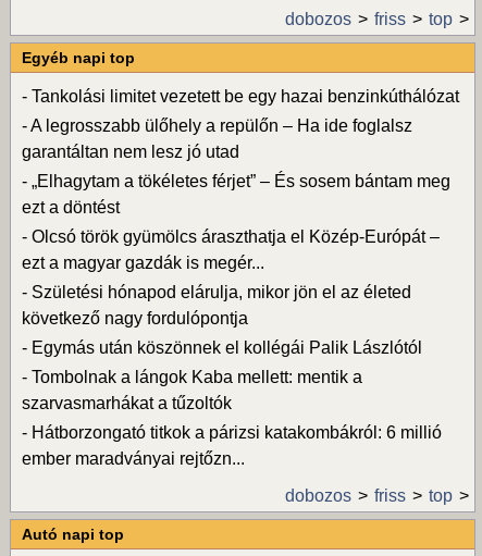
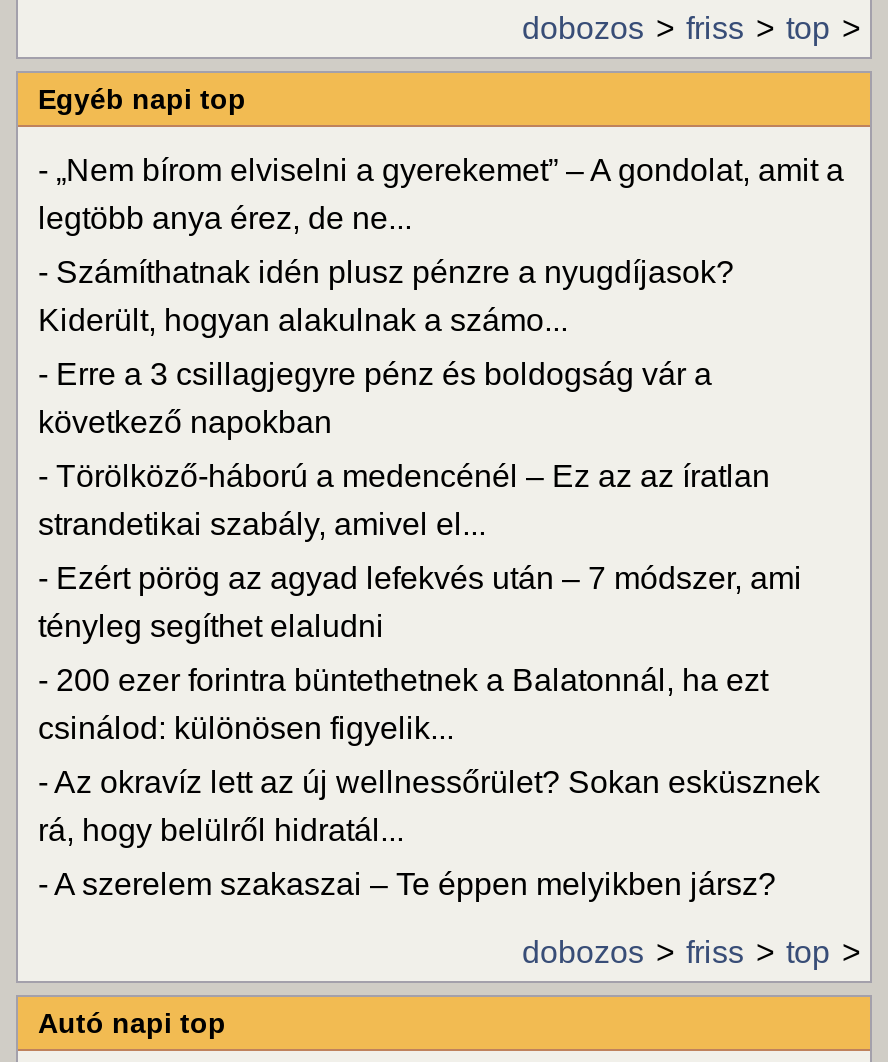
[22,87,459,106] - Tankolási limitet vezetett be egy hazai benzinkúthálózat -> [38,153,844,235] - „Nem bírom elviselni a gyerekemet” – A gondolat, amit a | legtöbb anya érez, de ne...
[22,116,412,161] - A legrosszabb ülőhely a repülőn – Ha ide foglalsz | garantáltan nem lesz jó utad -> [38,255,734,337] - Számíthatnak idén plusz pénzre a nyugdíjasok? | Kiderült, hogyan alakulnak a számo...
[22,172,450,217] - „Elhagytam a tökéletes férjet” – És sosem bántam meg | ezt a döntést -> [38,357,712,439] - Erre a 3 csillagjegyre pénz és boldogság vár a | következő napokban
[22,227,440,272] - Olcsó török gyümölcs áraszthatja el Közép-Európát – | ezt a magyar gazdák is megér... -> [38,459,770,541] - Törölköző-háború a medencénél – Ez az az íratlan | strandetikai szabály, amivel el...
[22,283,411,328] - Születési hónapod elárulja, mikor jön el az életed | következő nagy fordulópontja -> [38,561,802,643] - Ezért pörög az agyad lefekvés után – 7 módszer, ami | tényleg segíthet elaludni
[22,338,422,357] - Egymás után köszönnek el kollégái Palik Lászlótól -> [38,663,768,745] - 200 ezer forintra büntethetnek a Balatonnál, ha ezt | csinálod: különösen figyelik...
[22,368,362,412] - Tombolnak a lángok Kaba mellett: mentik a | szarvasmarhákat a tűzoltók -> [38,765,820,847] - Az okravíz lett az új wellnessőrület? Sokan esküsznek | rá, hogy belülről hidratál...
[22,423,442,468] - Hátborzongató titkok a párizsi katakombákról: 6 millió | ember maradványai rejtőzn... -> [38,867,776,901] - A szerelem szakaszai – Te éppen melyikben jársz?

